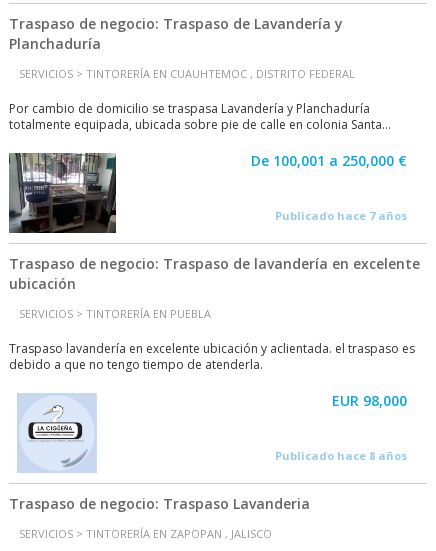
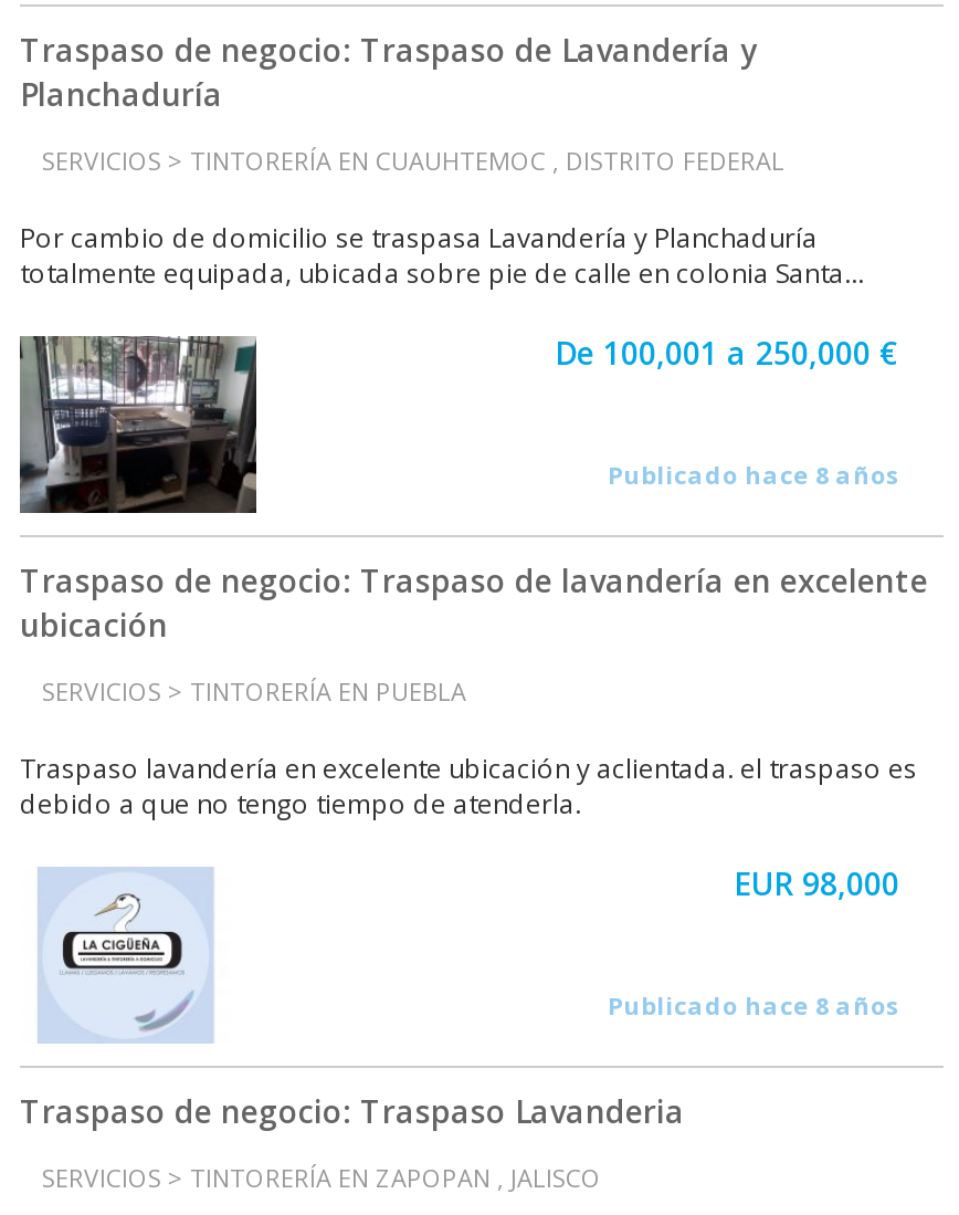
[275,208,407,223] Publicado hace 7 años -> [608,458,899,491] Publicado hace 8 años

